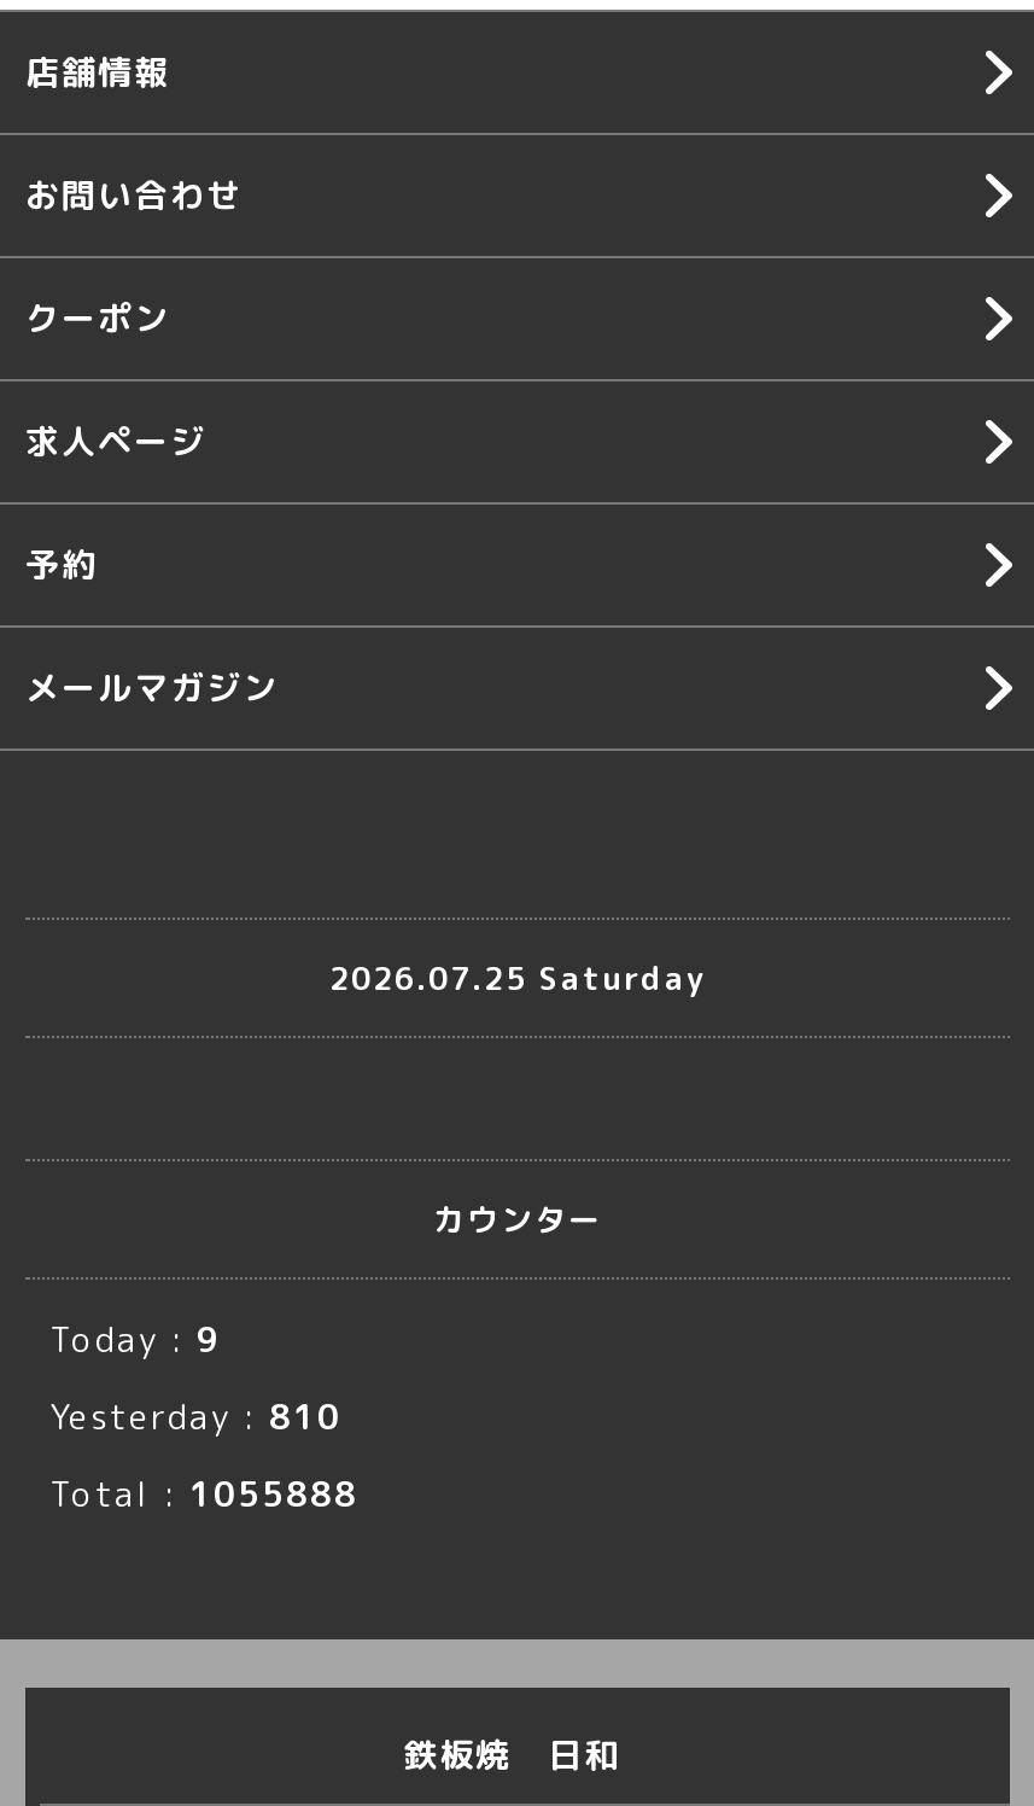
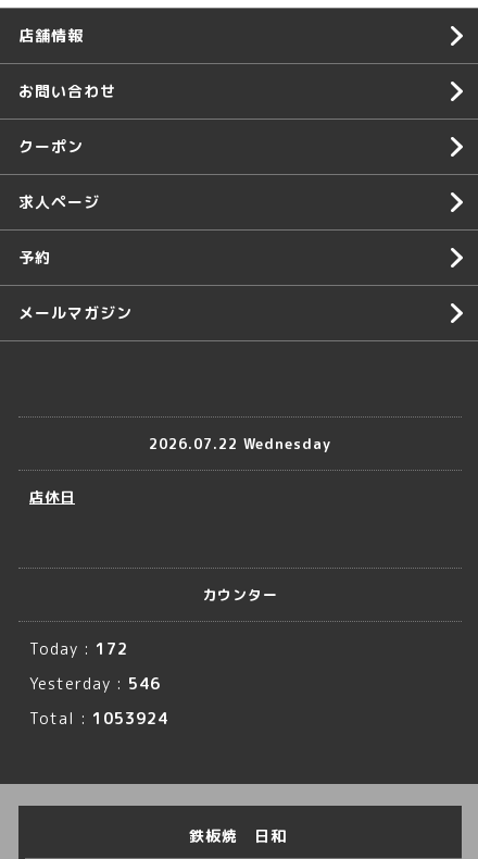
[329,955,706,998] 2026.07.25 Saturday -> [29,433,331,507] 2026.07.22 Wednesday | 店休日
[49,1316,221,1362] Today : 9 -> [29,638,128,659] Today : 172
[49,1393,341,1439] Yesterday : 810 -> [29,673,161,694] Yesterday : 546
[49,1470,358,1516] Total : 1055888 -> [29,708,168,729] Total : 1053924

